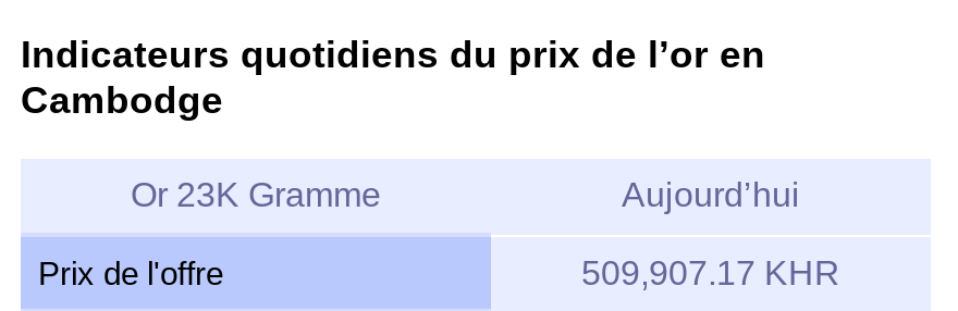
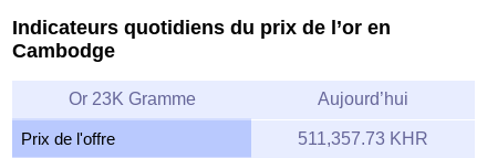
[581,254,840,291] 509,907.17 KHR -> [298,129,428,148] 511,357.73 KHR

